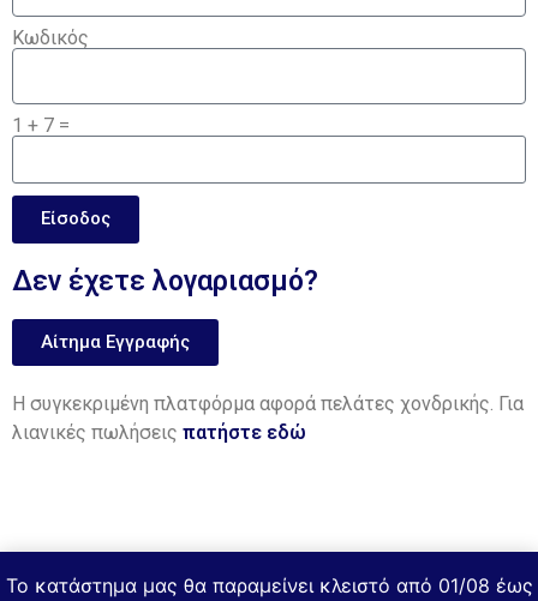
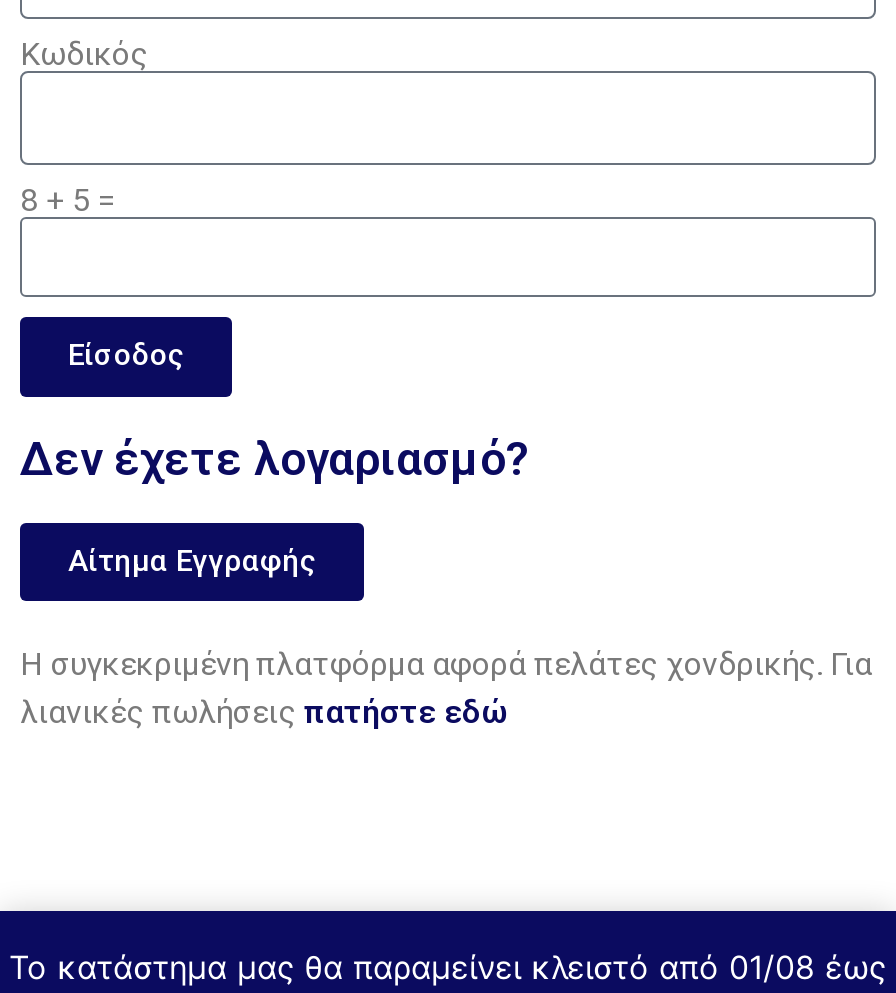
[12,114,70,137] 1 + 7 = -> [20,181,116,219] 8 + 5 =

